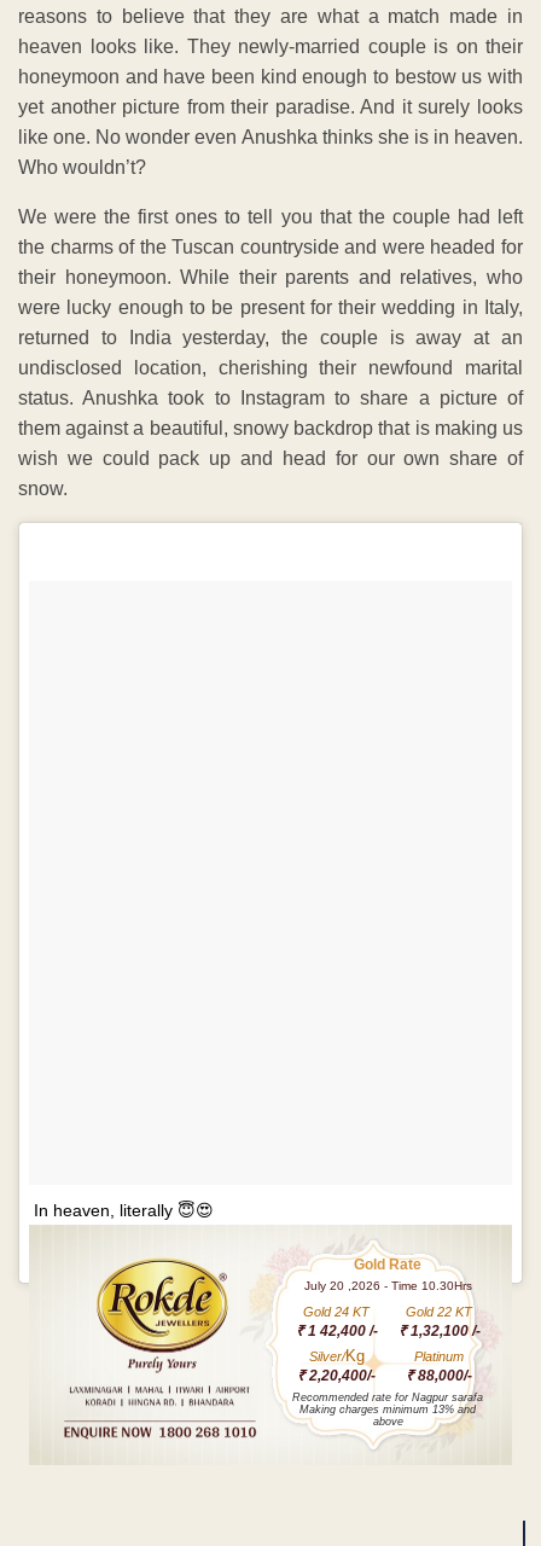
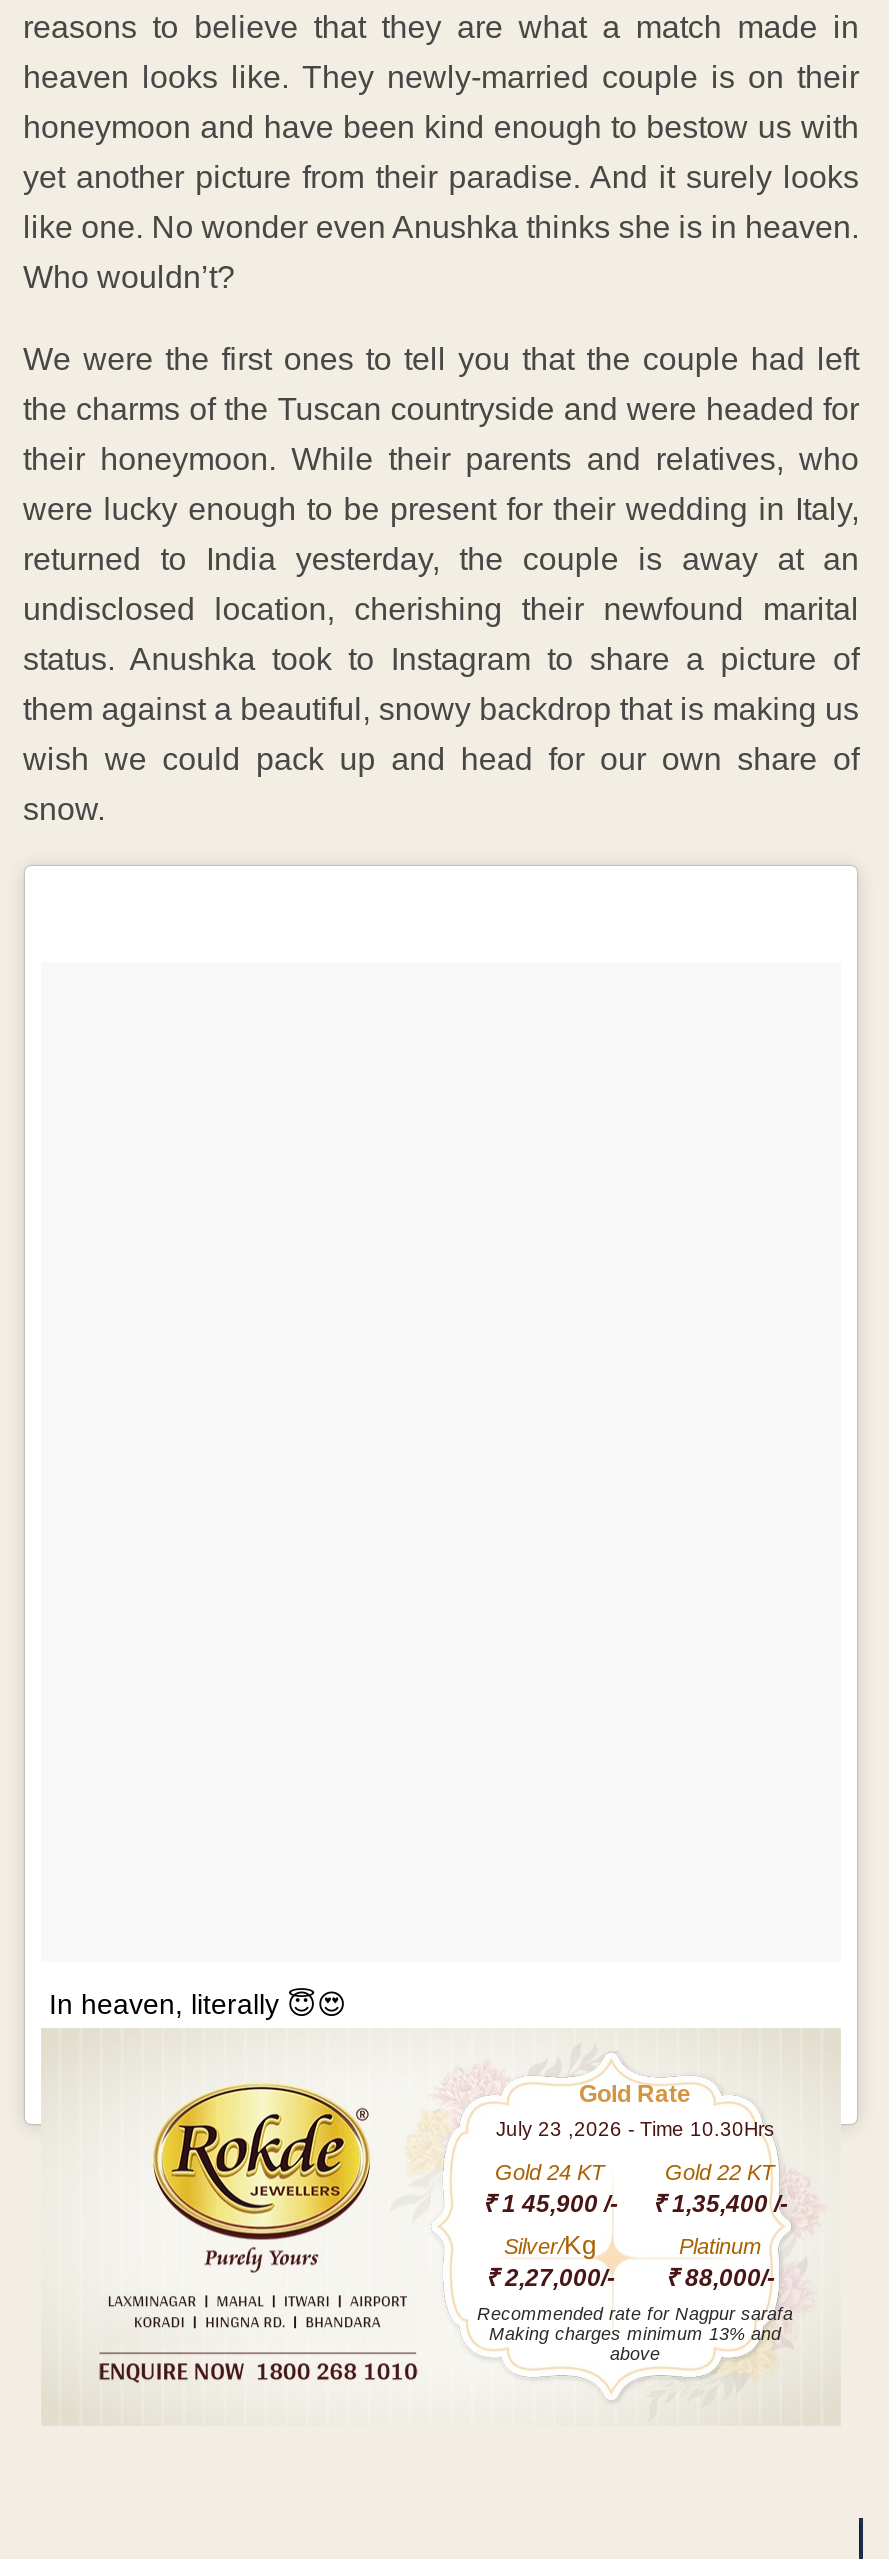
[304,1279,472,1292] July 20 ,2026 - Time 10.30Hrs -> [496,2118,774,2140] July 23 ,2026 - Time 10.30Hrs
[295,1322,377,1339] ₹ 1 42,400 /- -> [482,2190,618,2218] ₹ 1 45,900 /-
[398,1322,480,1339] ₹ 1,32,100 /- -> [652,2190,788,2218] ₹ 1,35,400 /-
[297,1367,472,1384] ₹ 2,20,400/- ₹ 88,000/- -> [485,2264,775,2292] ₹ 2,27,000/- ₹ 88,000/-

